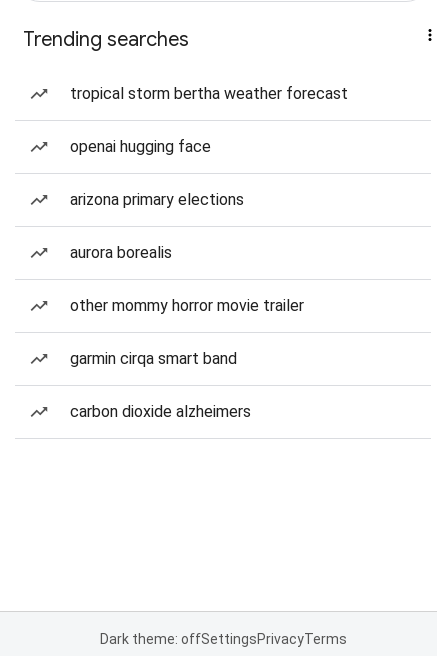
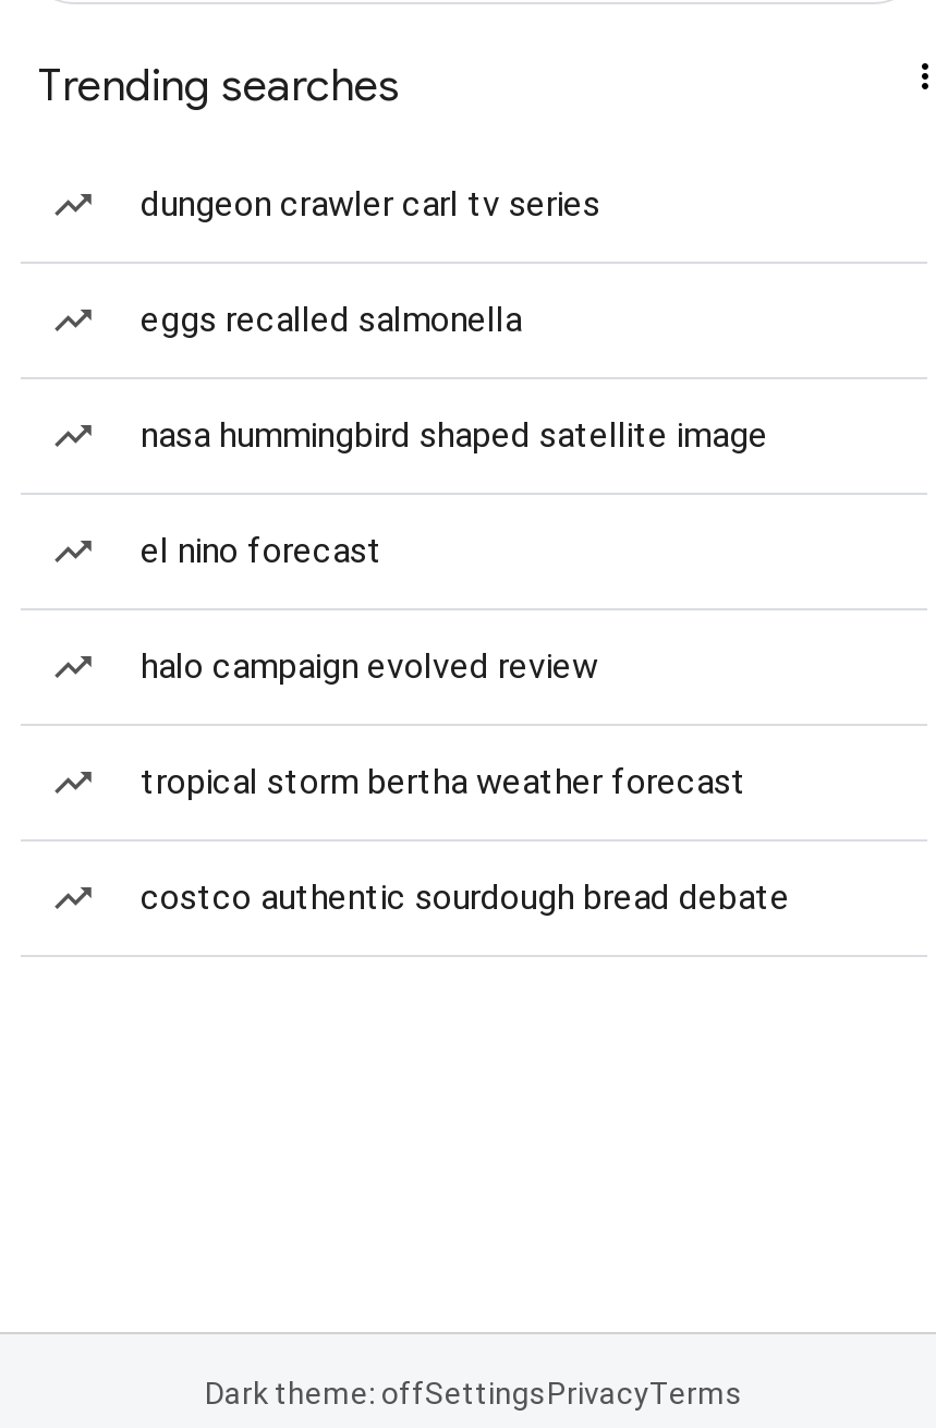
none -> [141,183,768,687] dungeon crawler carl tv series | eggs recalled salmonella | nasa hummingbird shaped satellite image | el nino forecast | halo campaign evolved review
moved [70,84,348,103] -> [141,761,746,802]: tropical storm bertha weather forecast
[70,137,304,421] openai hugging face | arizona primary elections | aurora borealis | other mommy horror movie trailer | garmin cirqa smart band | carbon dioxide alzheimers -> [141,876,790,918] costco authentic sourdough bread debate

